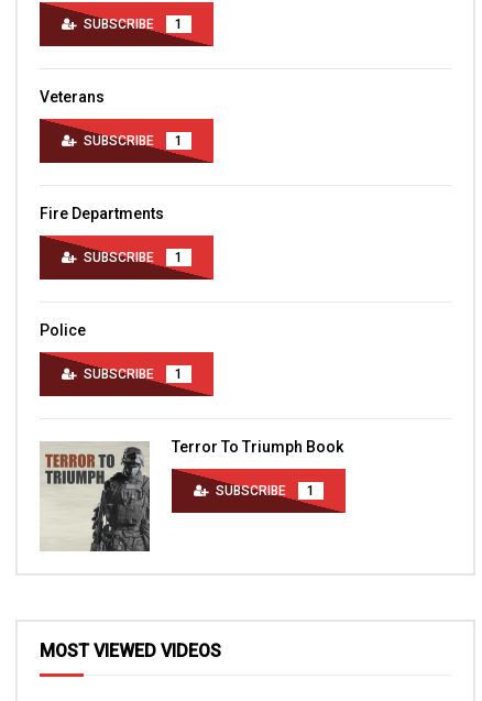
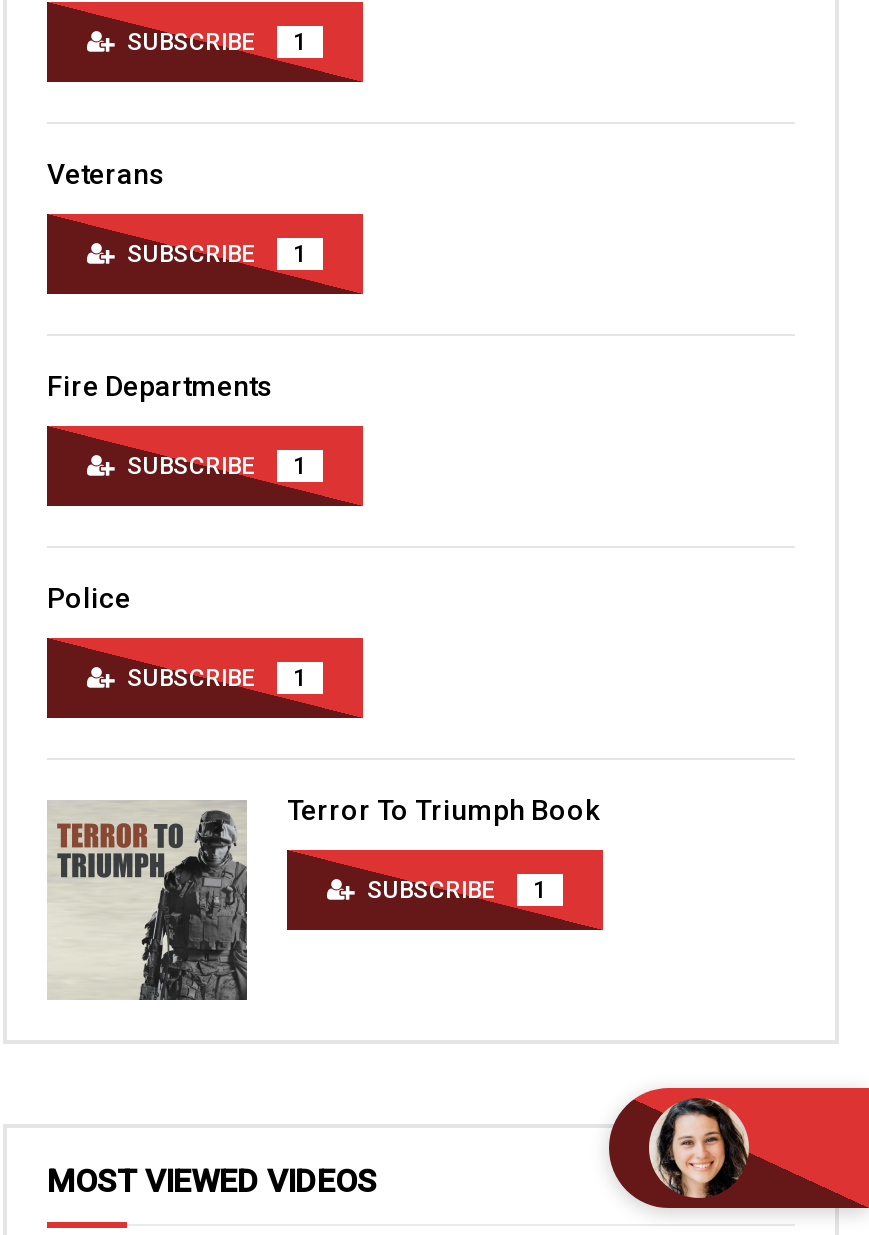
none -> [605,1086,863,1212] [image]

